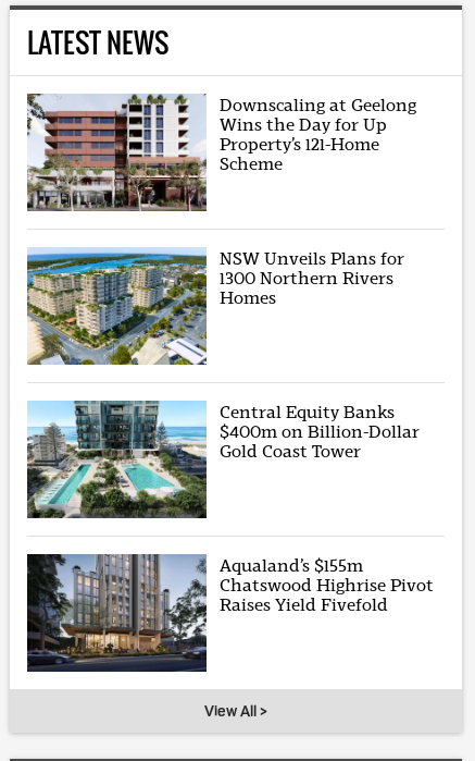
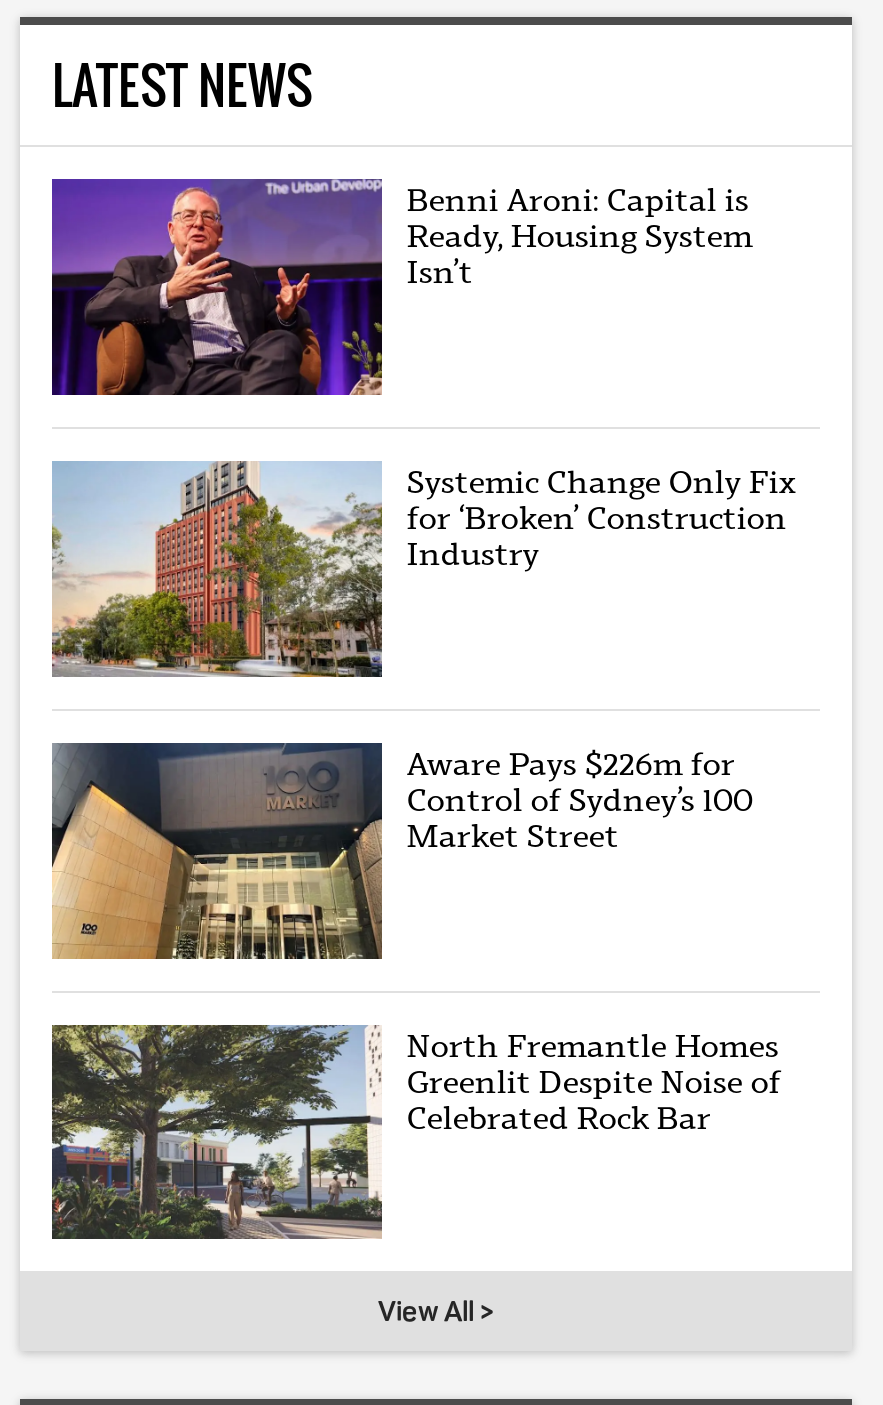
[26,93,417,212] [image] | Downscaling at Geelong | Wins the Day for Up | Property’s 121-Home | Scheme -> [50,177,753,397] [image] | Benni Aroni: Capital is | Ready, Housing System | Isn’t
[26,247,405,366] [image] | NSW Unveils Plans for | 1300 Northern Rivers | Homes -> [50,459,797,679] [image] | Systemic Change Only Fix | for ‘Broken’ Construction | Industry
[26,400,420,519] [image] | Central Equity Banks | $400m on Billion-Dollar | Gold Coast Tower -> [50,741,753,961] [image] | Aware Pays $226m for | Control of Sydney’s 100 | Market Street
[26,553,434,673] [image] | Aqualand’s $155m | Chatswood Highrise Pivot | Raises Yield Fivefold -> [50,1023,781,1241] [image] | North Fremantle Homes | Greenlit Despite Noise of | Celebrated Rock Bar

